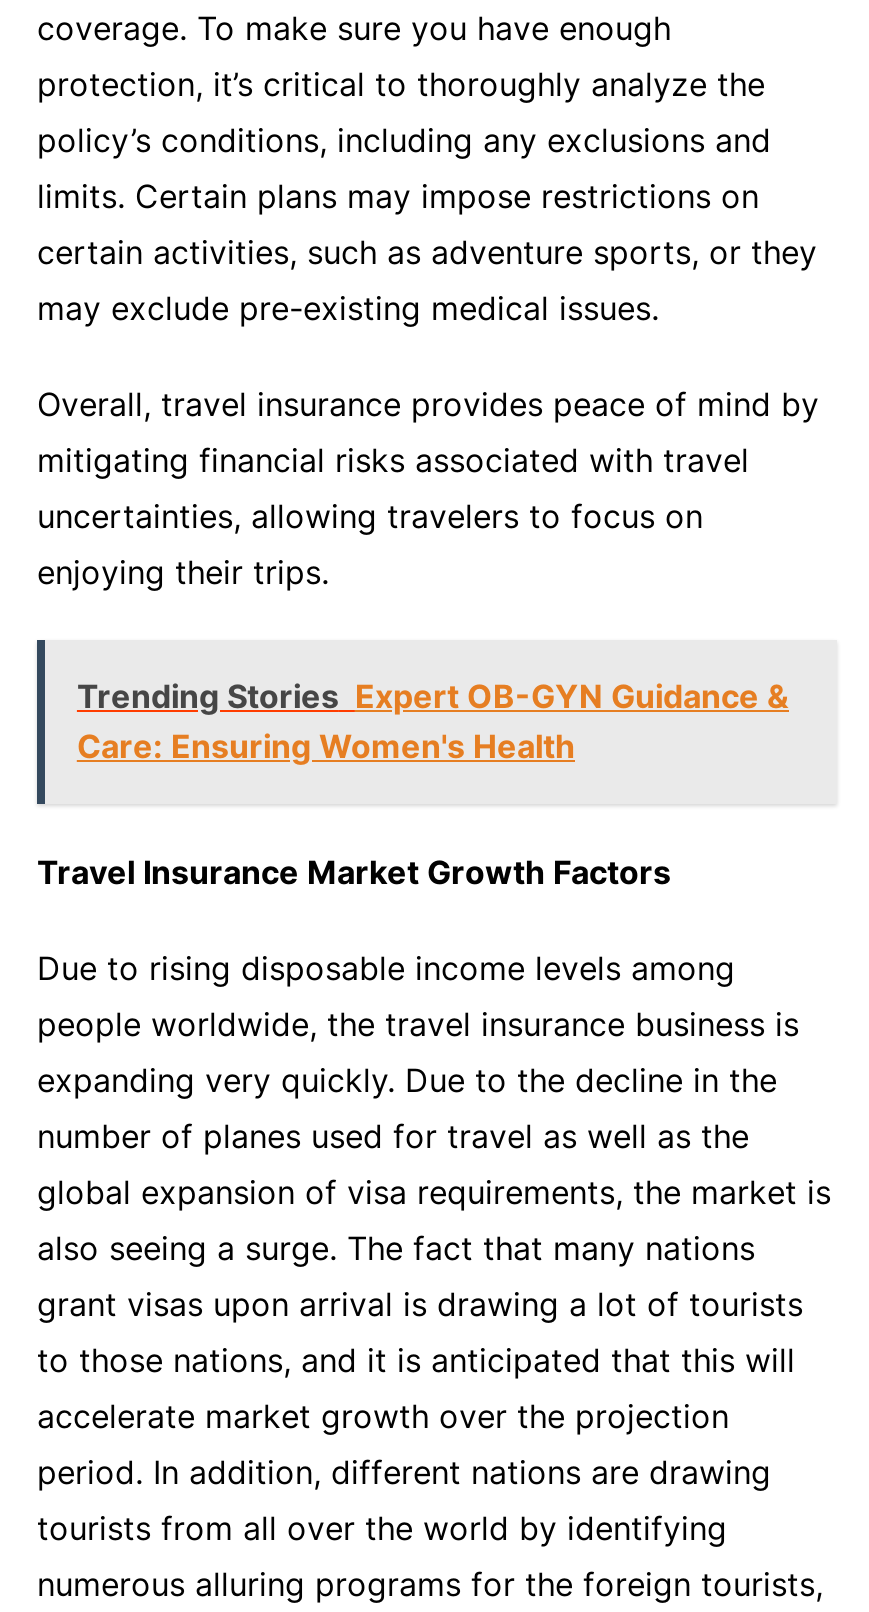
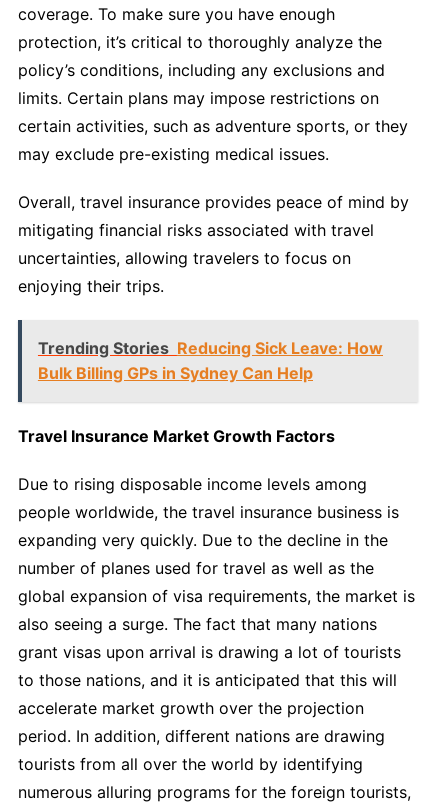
[77,676,789,766] Trending Stories Expert OB-GYN Guidance & | Care: Ensuring Women's Health -> [38,338,383,383] Trending Stories Reducing Sick Leave: How | Bulk Billing GPs in Sydney Can Help

